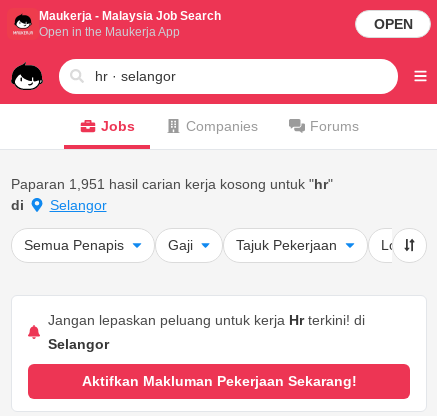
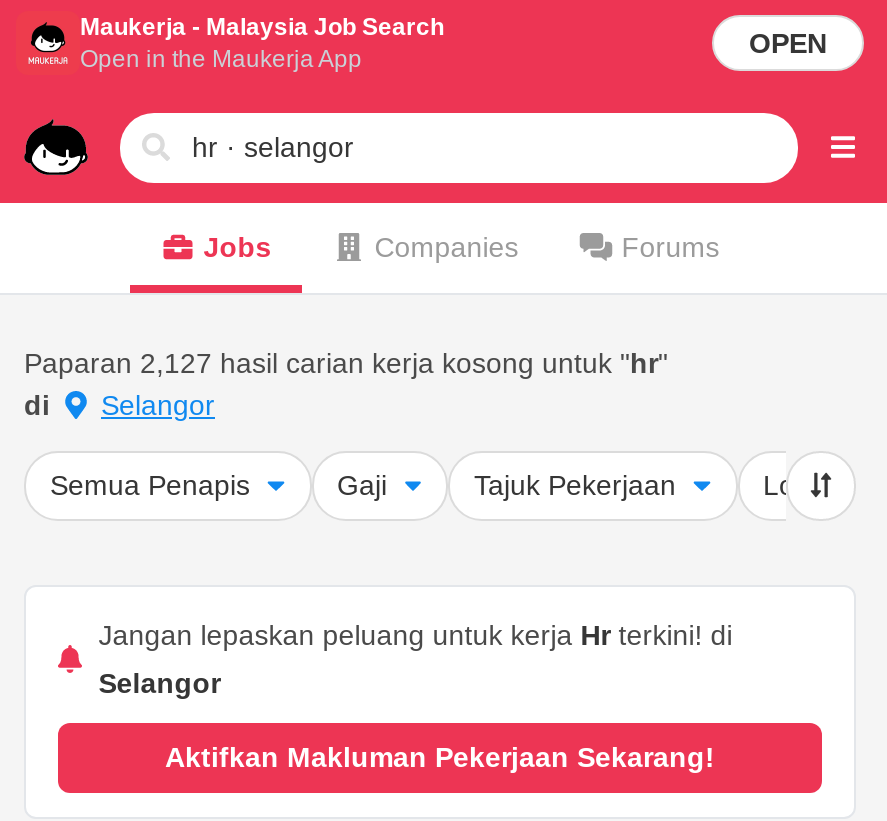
[11,176,333,192] Paparan 1,951 hasil carian kerja kosong untuk "hr" -> [24,347,668,379] Paparan 2,127 hasil carian kerja kosong untuk "hr"

